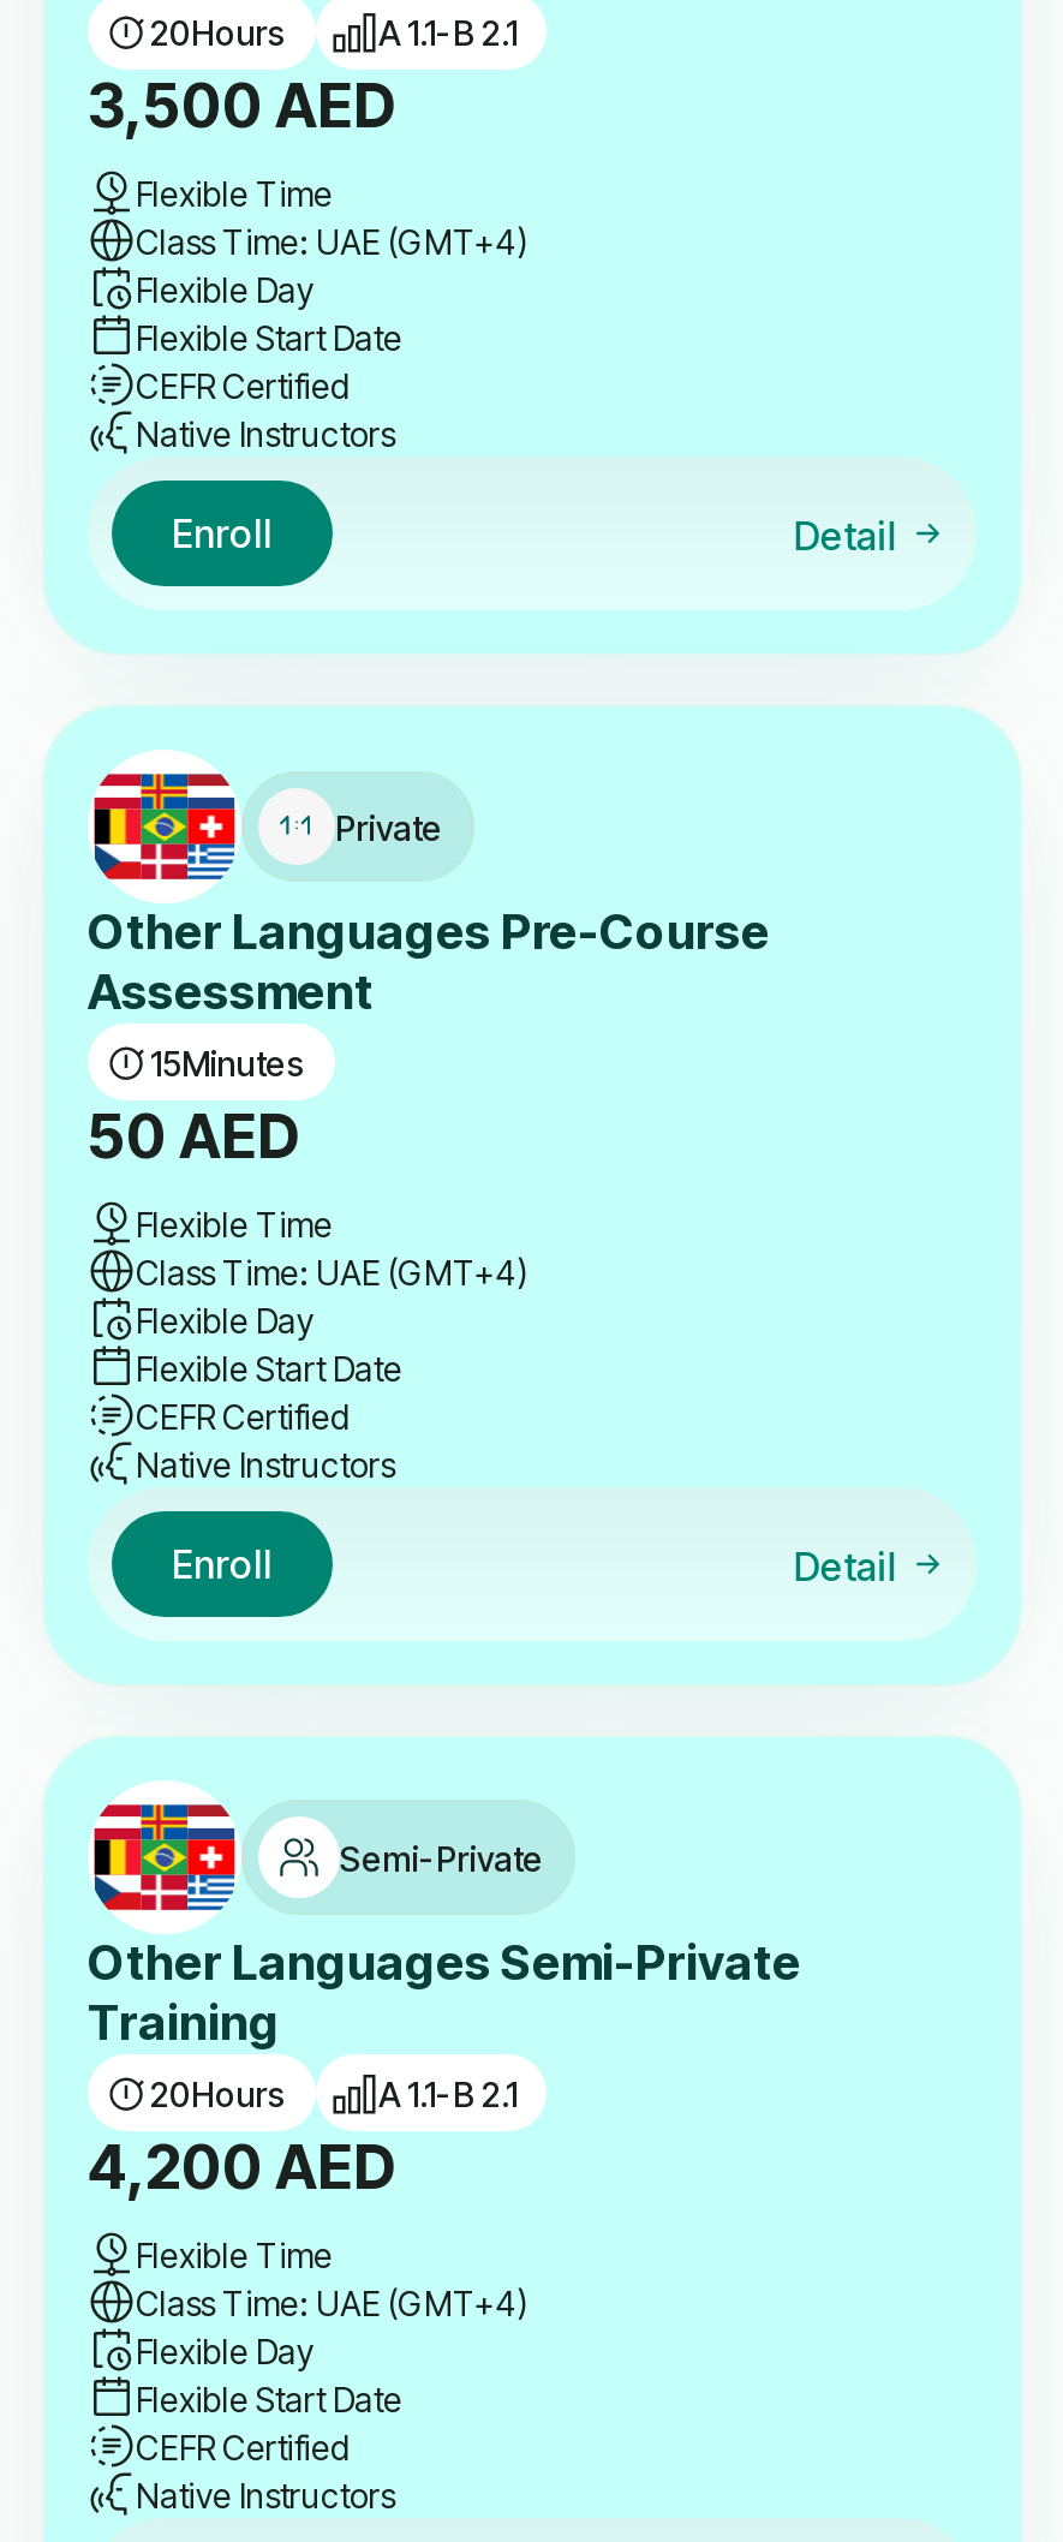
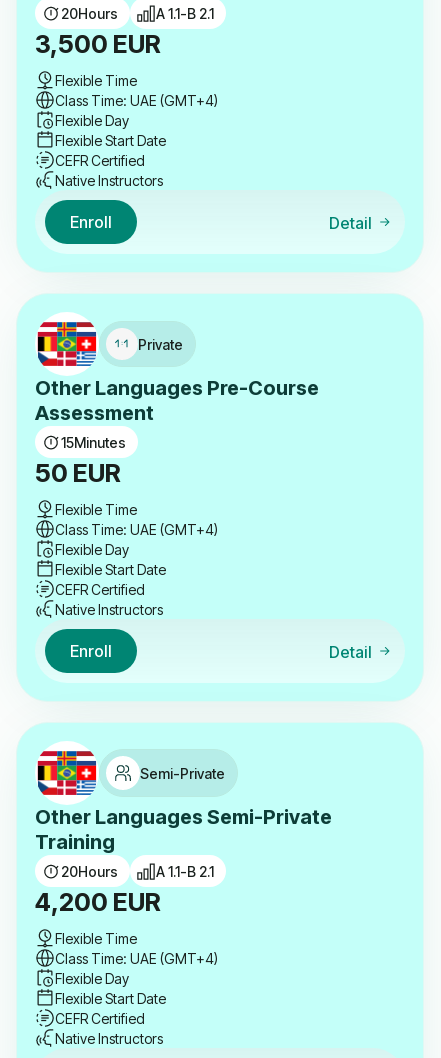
[88,70,395,142] 3,500 AED -> [35,29,161,59] 3,500 EUR
[88,1100,299,1172] 50 AED -> [35,458,121,488] 50 EUR
[88,2131,395,2203] 4,200 AED -> [35,887,161,917] 4,200 EUR

